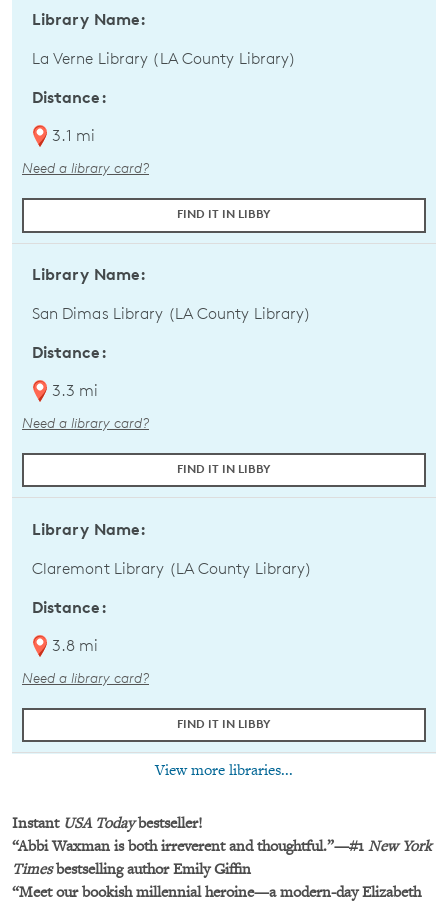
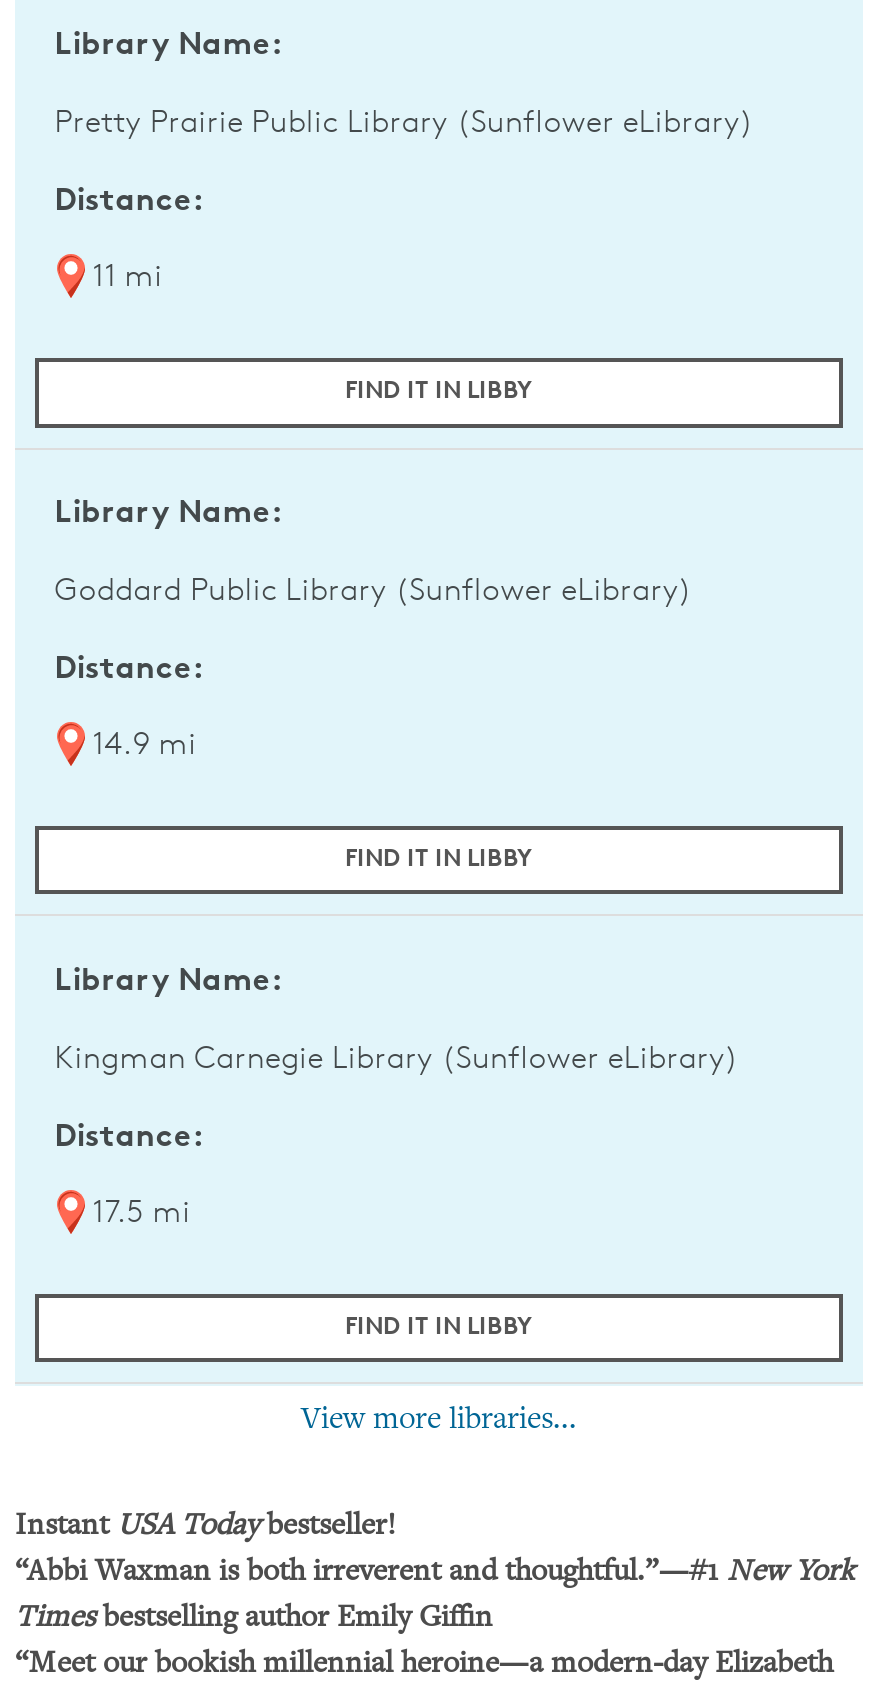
[32,49,296,68] La Verne Library (LA County Library) -> [55,102,754,140] Pretty Prairie Public Library (Sunflower eLibrary)
[22,126,149,176] 3.1 mi | Need a library card? -> [93,257,163,295] 11 mi
[32,304,311,323] San Dimas Library (LA County Library) -> [55,570,693,608] Goddard Public Library (Sunflower eLibrary)
[22,381,149,431] 3.3 mi | Need a library card? -> [93,725,197,763] 14.9 mi
[32,559,312,578] Claremont Library (LA County Library) -> [55,1038,739,1076] Kingman Carnegie Library (Sunflower eLibrary)
[22,636,149,686] 3.8 mi | Need a library card? -> [93,1192,191,1230] 17.5 mi

